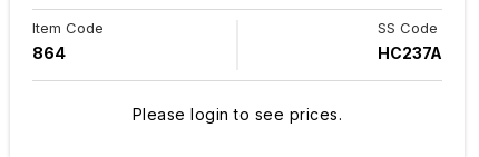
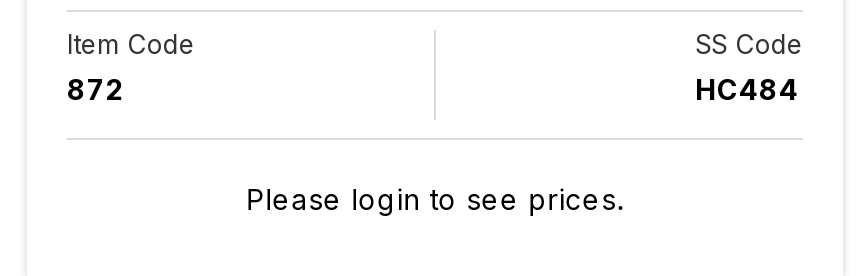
[32,44,66,63] 864 -> [67,72,123,106] 872
[378,44,442,63] HC237A -> [695,72,799,106] HC484

